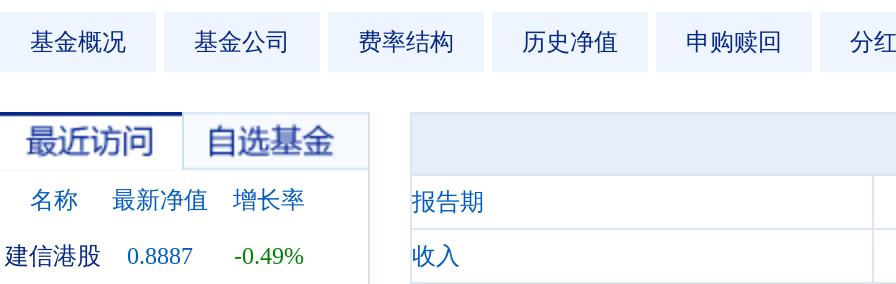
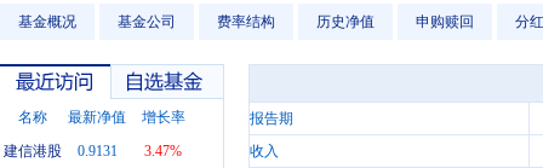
[127,242,193,270] 0.8887 -> [77,143,117,160] 0.9131
[234,242,304,270] -0.49% -> [144,143,182,160] 3.47%

